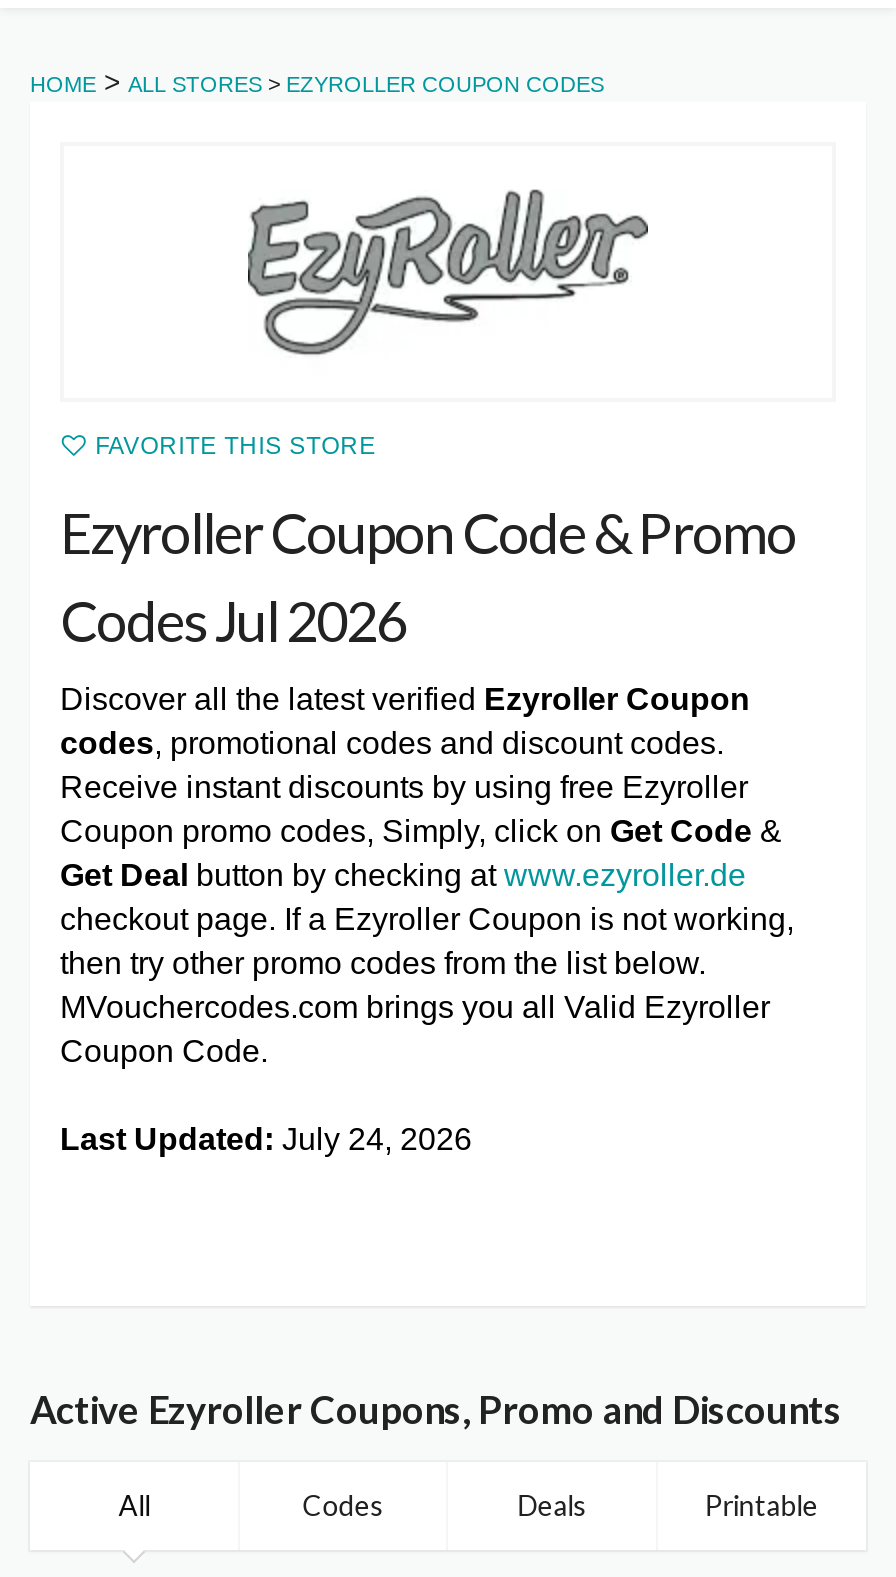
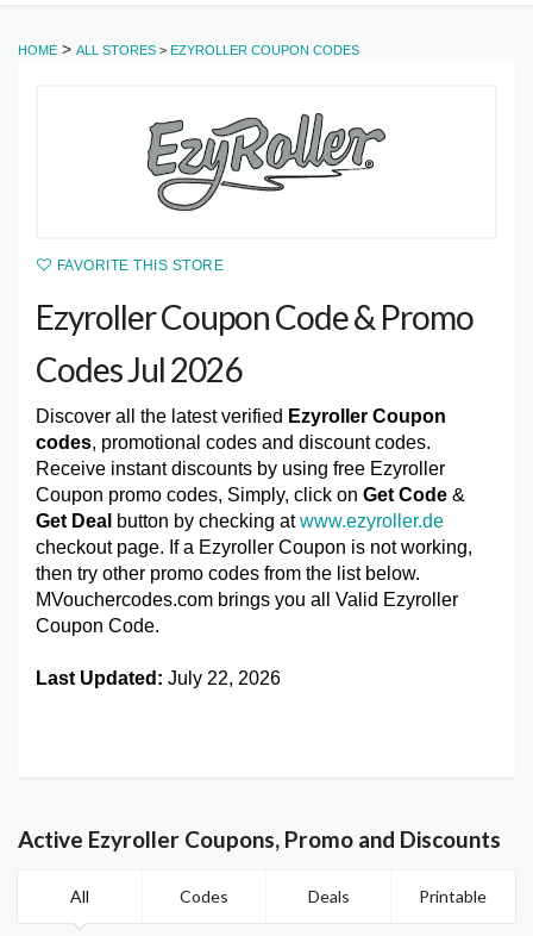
[60,1121,472,1155] Last Updated: July 24, 2026 -> [36,668,281,688] Last Updated: July 22, 2026

